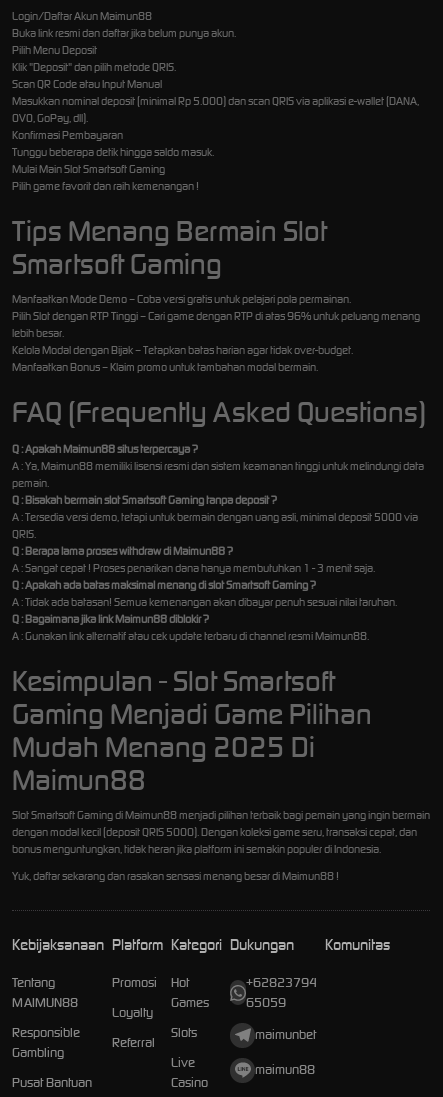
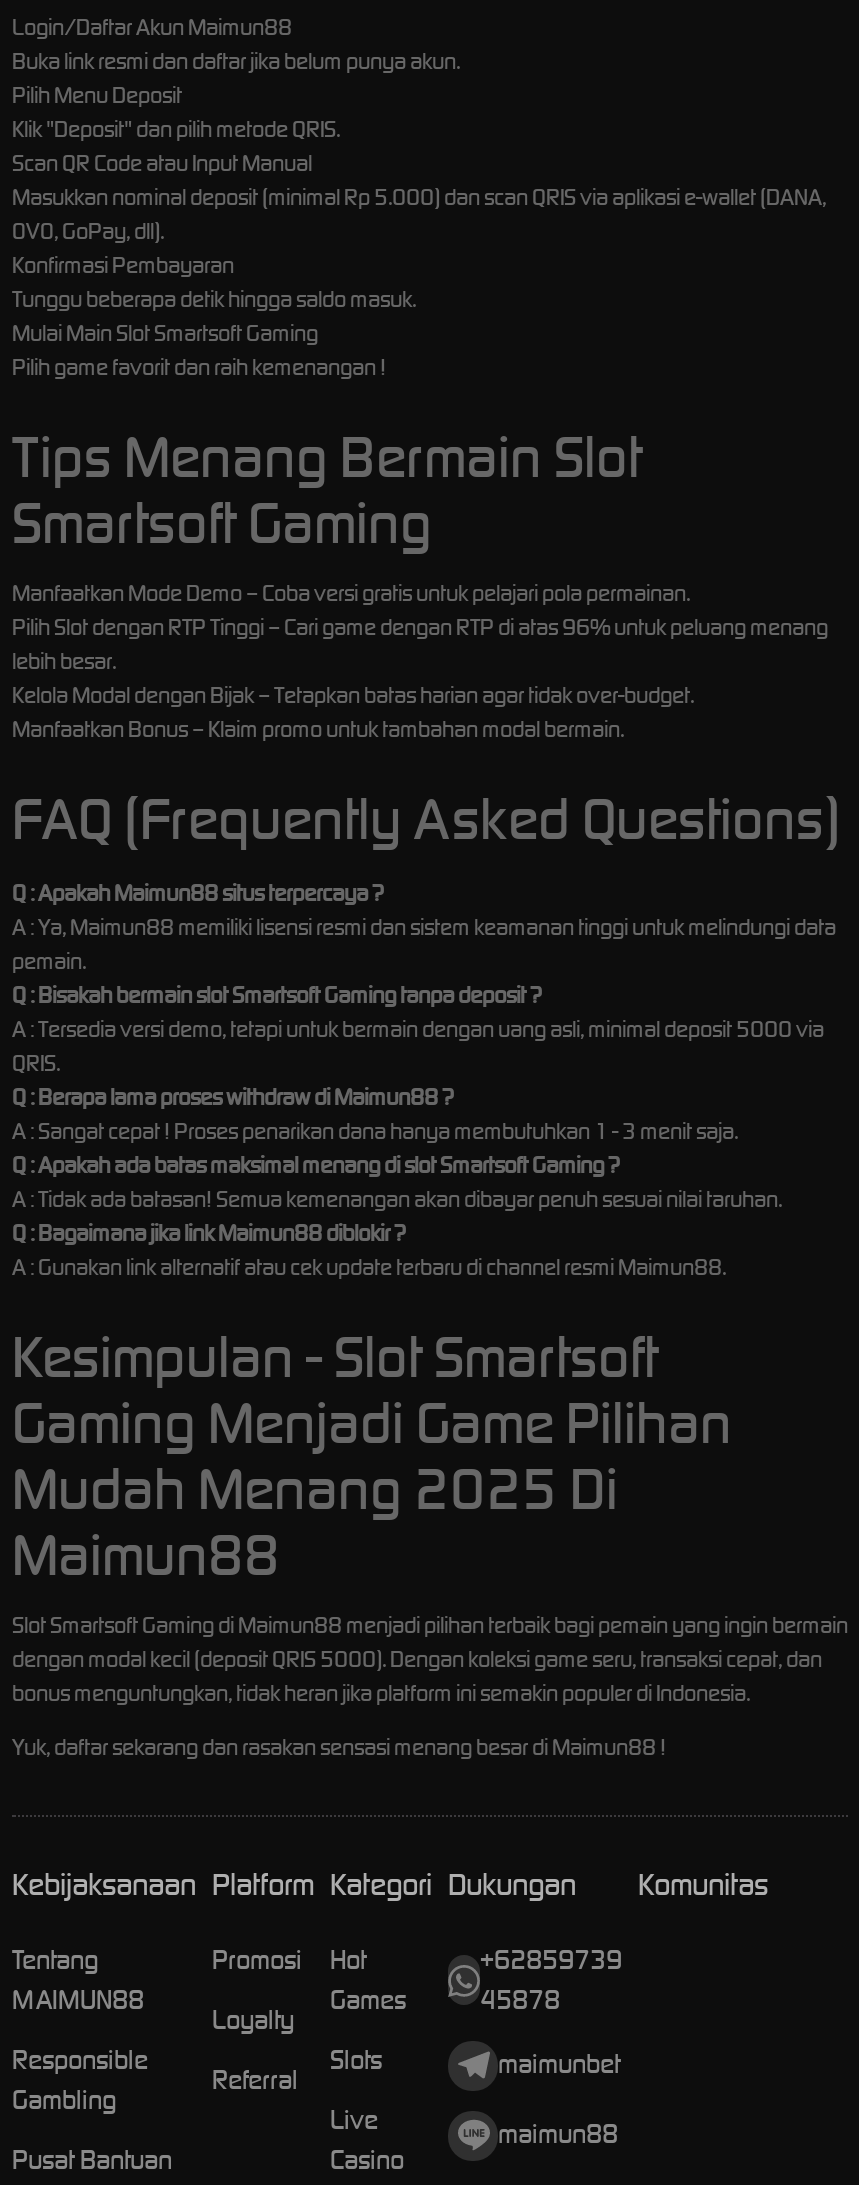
[246,973,317,990] +62823794 -> [480,1942,622,1976] +62859739
[246,993,286,1010] 65059 -> [480,1982,560,2016] 45878

